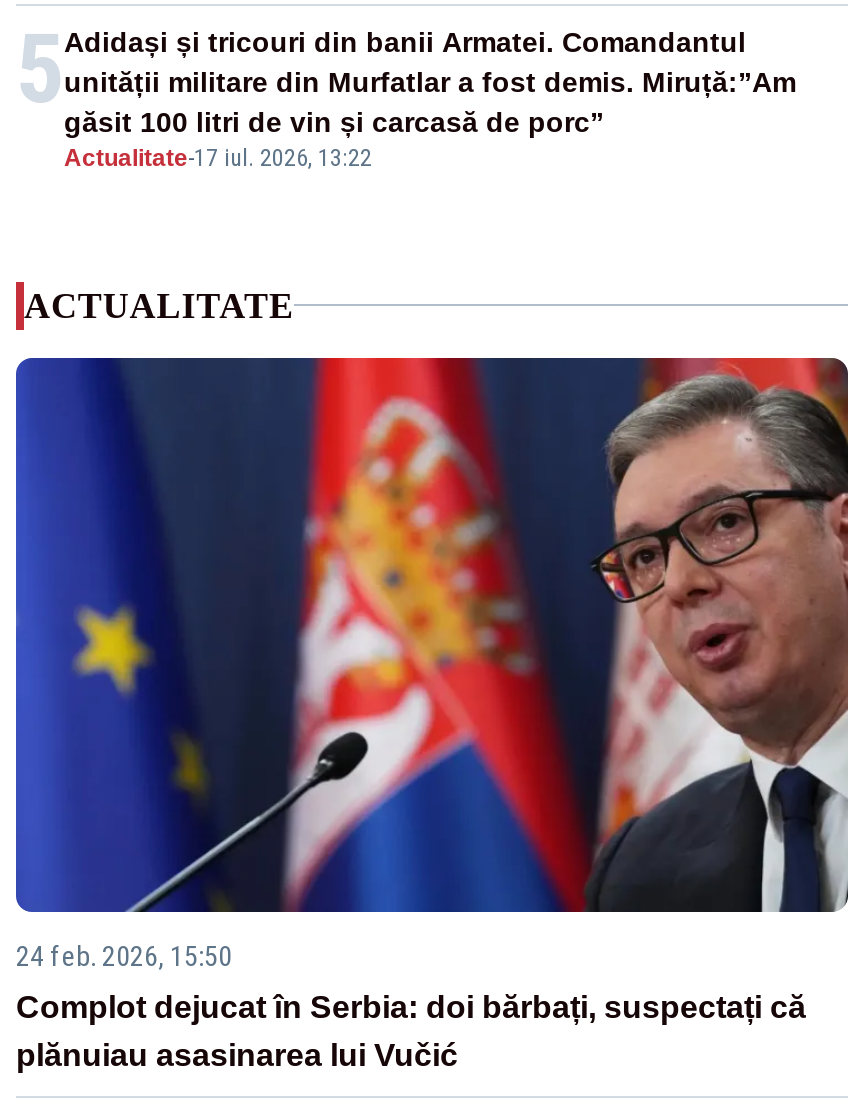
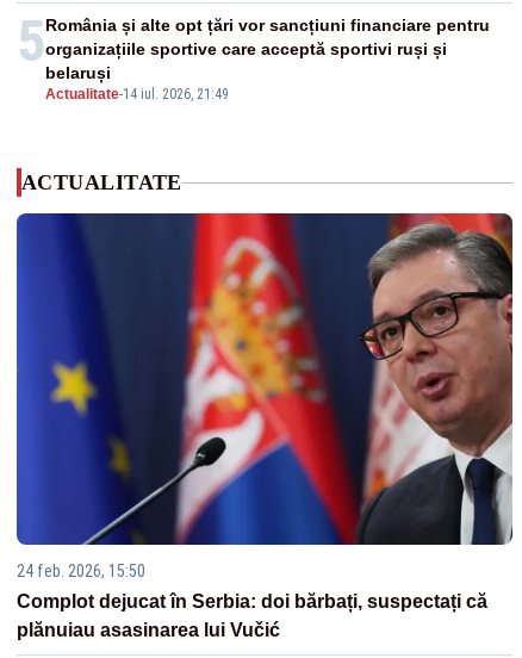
[64,25,796,137] Adidași și tricouri din banii Armatei. Comandantul | unității militare din Murfatlar a fost demis. Miruță:”Am | găsit 100 litri de vin și carcasă de porc” -> [45,16,490,82] România și alte opt țări vor sancțiuni financiare pentru | organizațiile sportive care acceptă sportivi ruși și | belaruși
[64,143,372,171] Actualitate-17 iul. 2026, 13:22 -> [45,86,229,103] Actualitate-14 iul. 2026, 21:49

